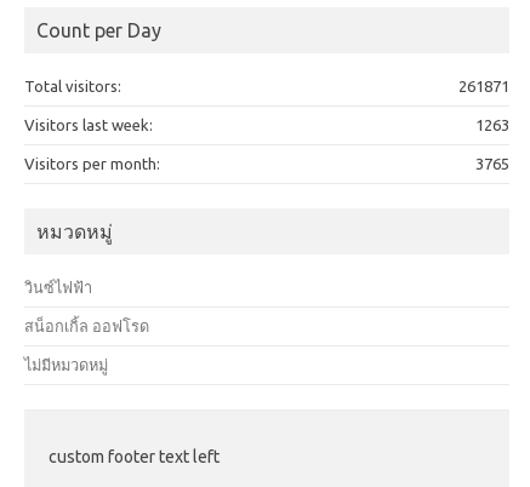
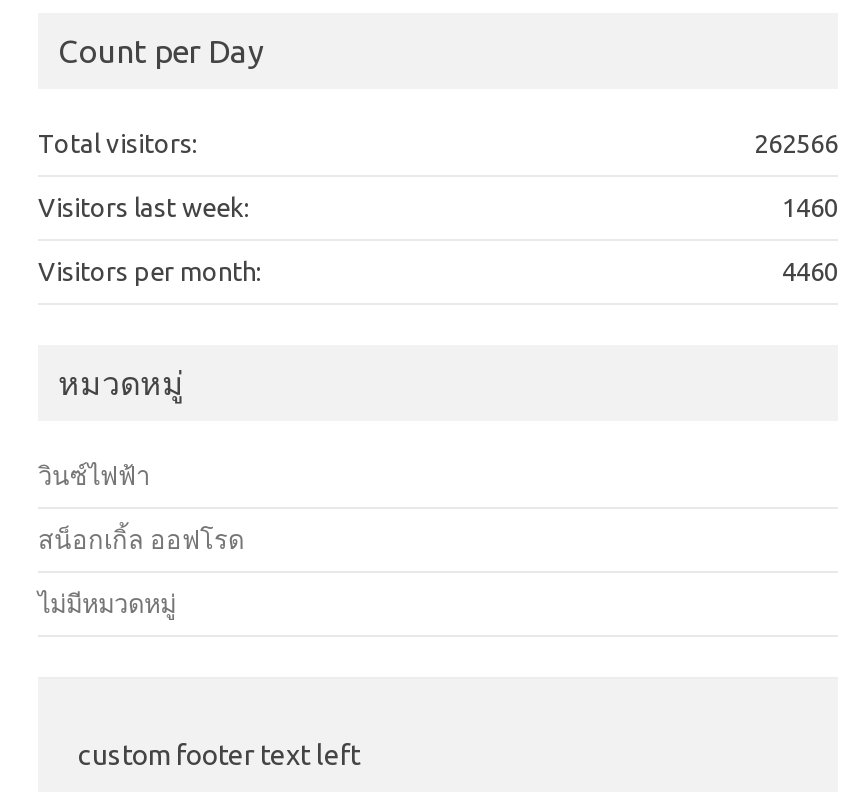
[458,77,509,94] 261871 -> [754,129,838,157] 262566
[475,116,509,133] 1263 -> [782,193,838,221] 1460
[475,155,509,172] 3765 -> [782,257,838,285] 4460

